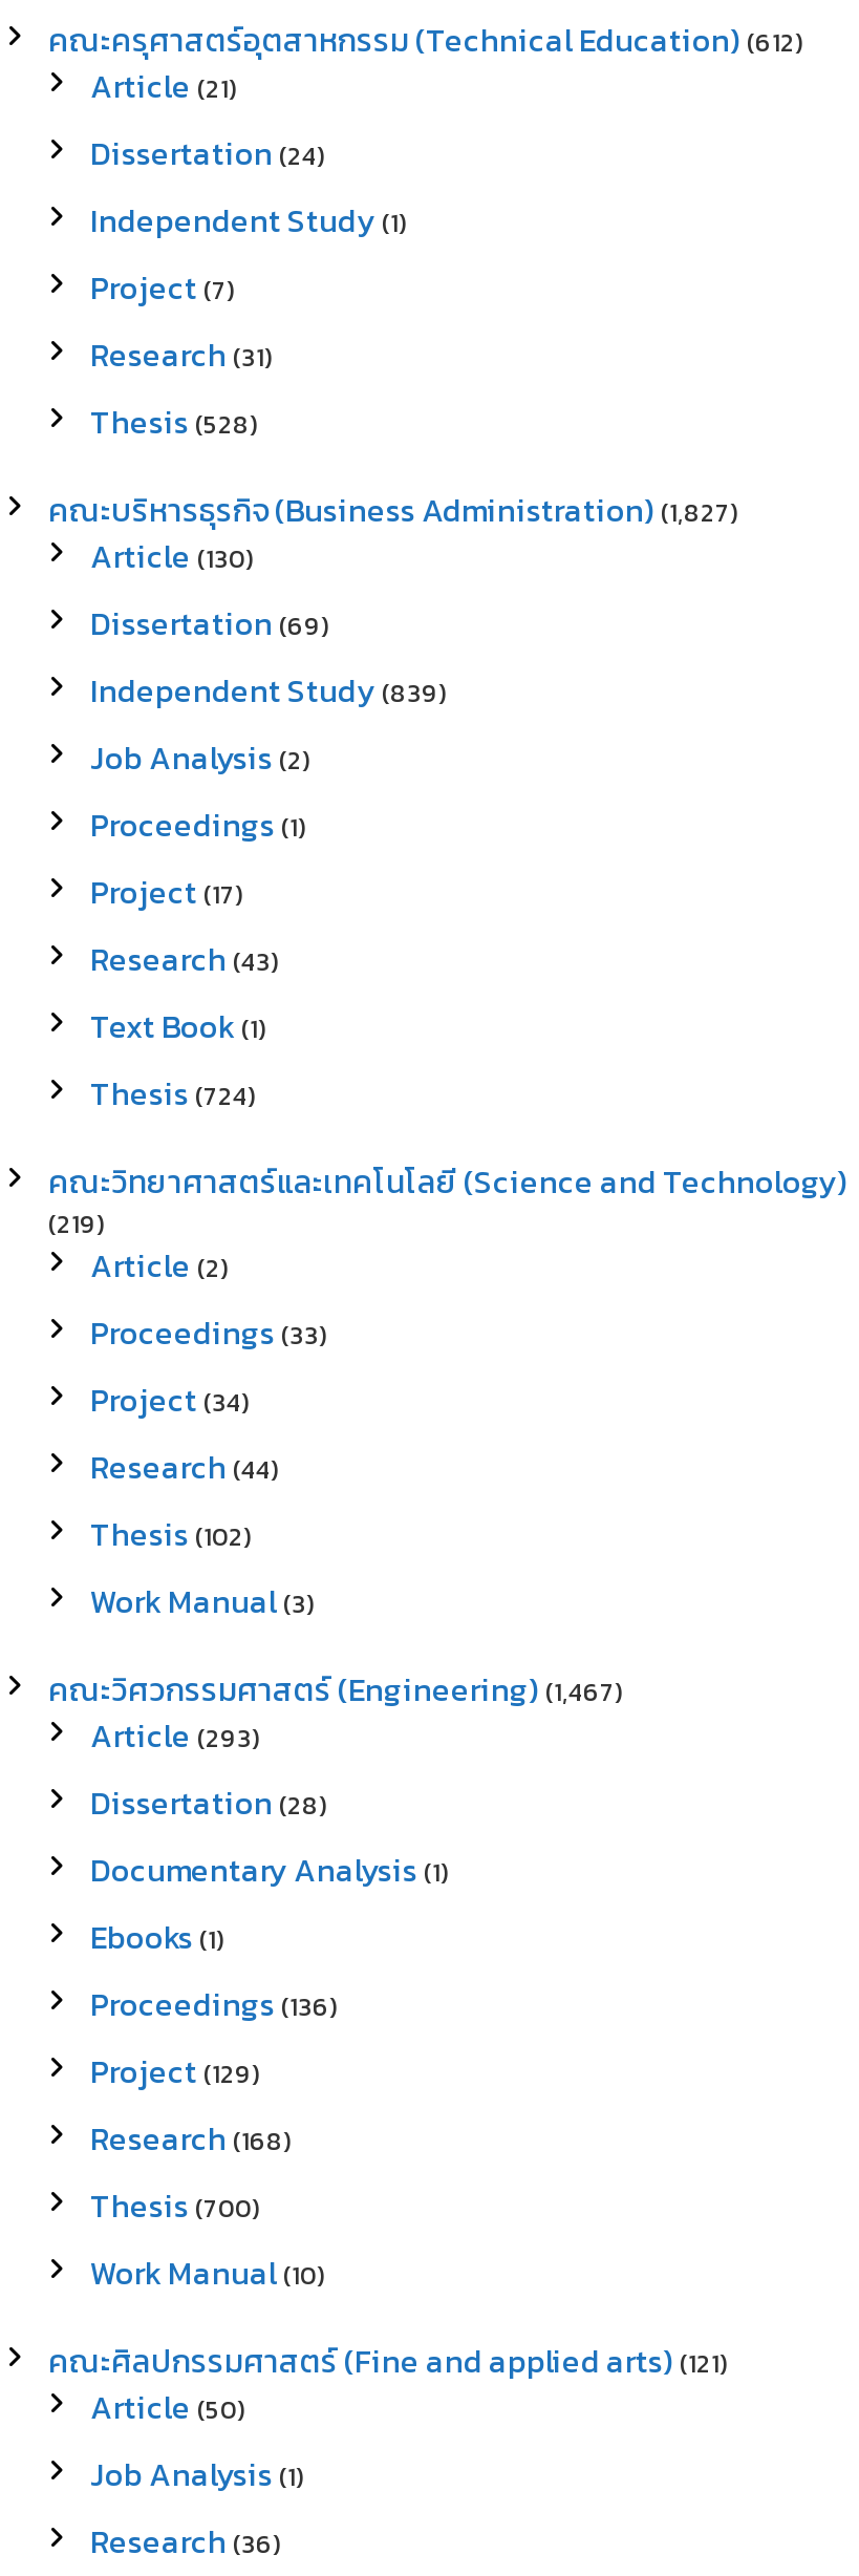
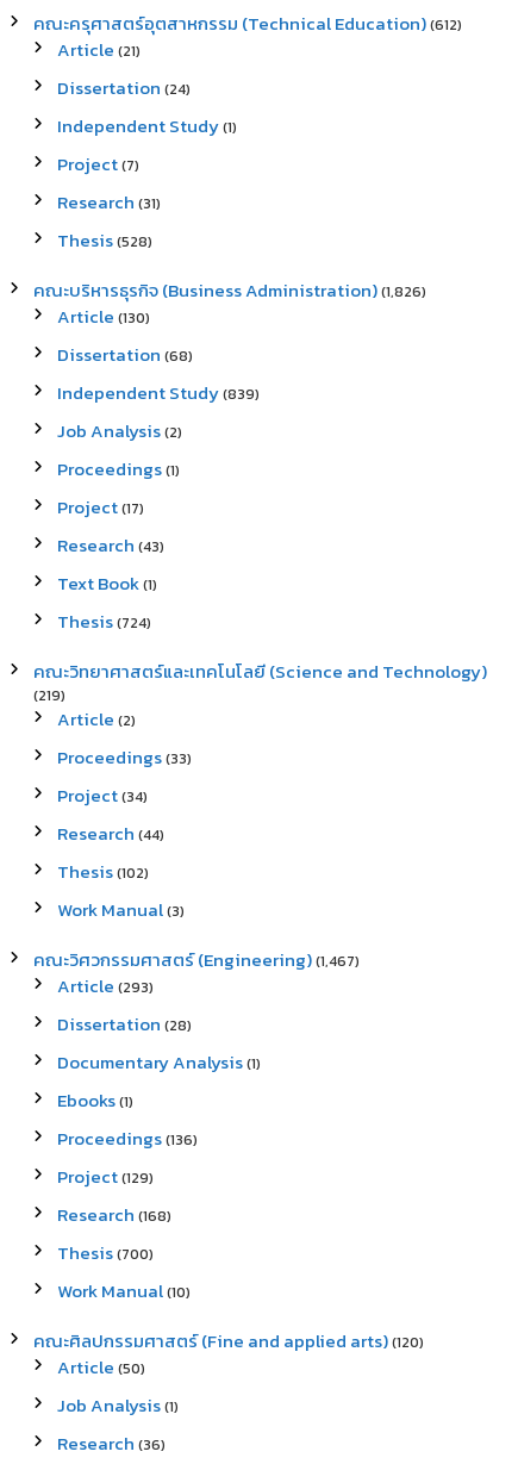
[48,486,738,534] คณะบริหารธุรกิจ (Business Administration) (1,827) -> [33,276,426,304] คณะบริหารธุรกิจ (Business Administration) (1,826)
[90,599,329,647] Dissertation (69) -> [57,341,193,368] Dissertation (68)
[48,2337,728,2385] คณะศิลปกรรมศาสตร์ (Fine and applied arts) (121) -> [33,1327,424,1354] คณะศิลปกรรมศาสตร์ (Fine and applied arts) (120)

